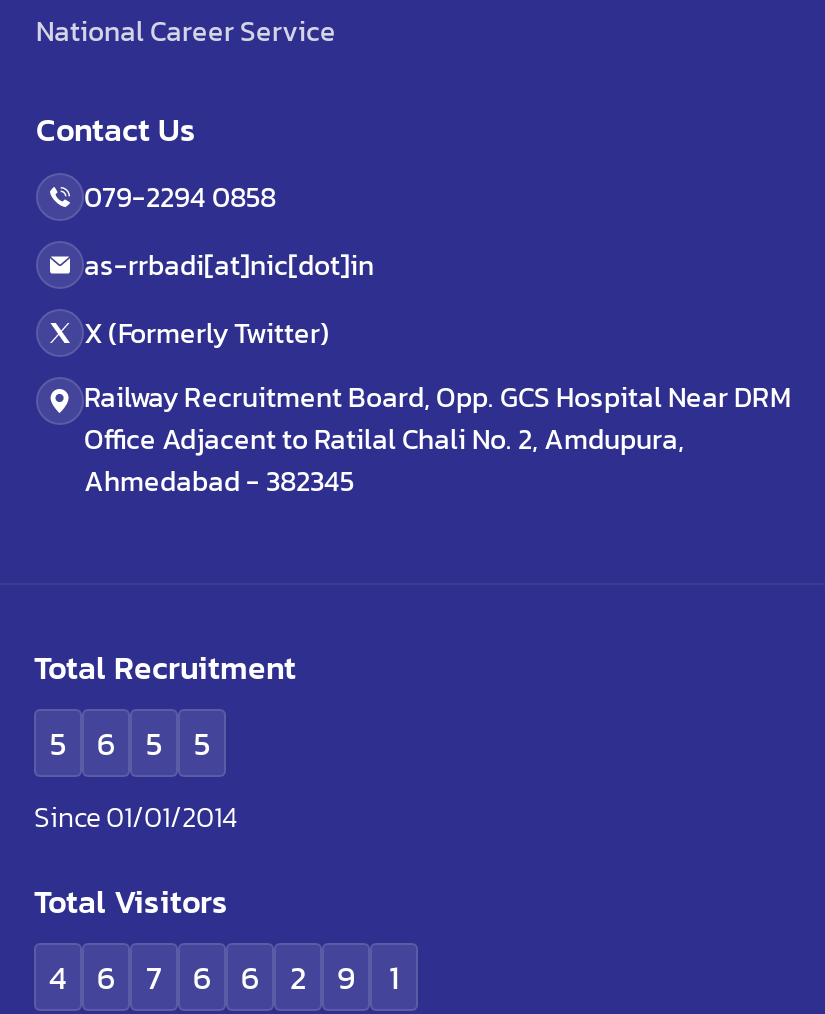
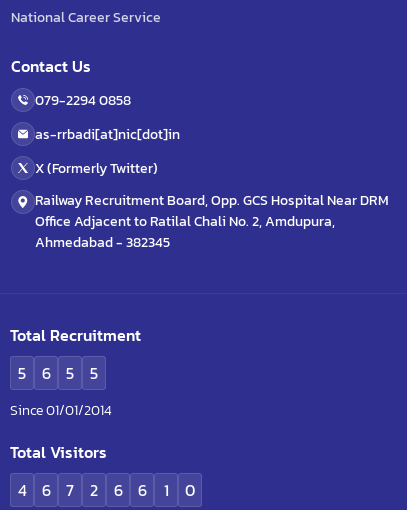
[290,953,355,1001] 2 | 9 -> none
none -> [90,478,98,502] 2
none -> [185,478,195,502] 0

